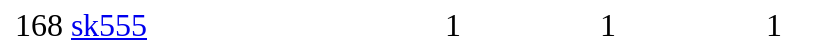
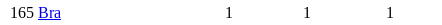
[15,9,147,43] 168 sk555 -> [10,4,61,21] 165 Bra

